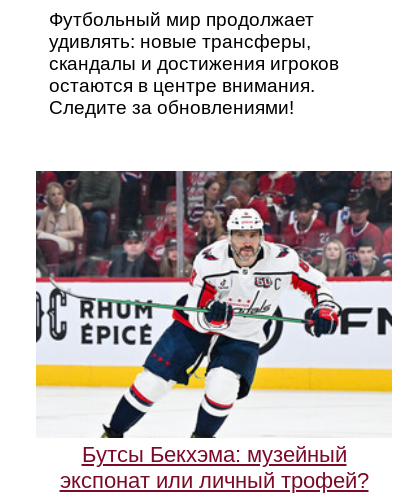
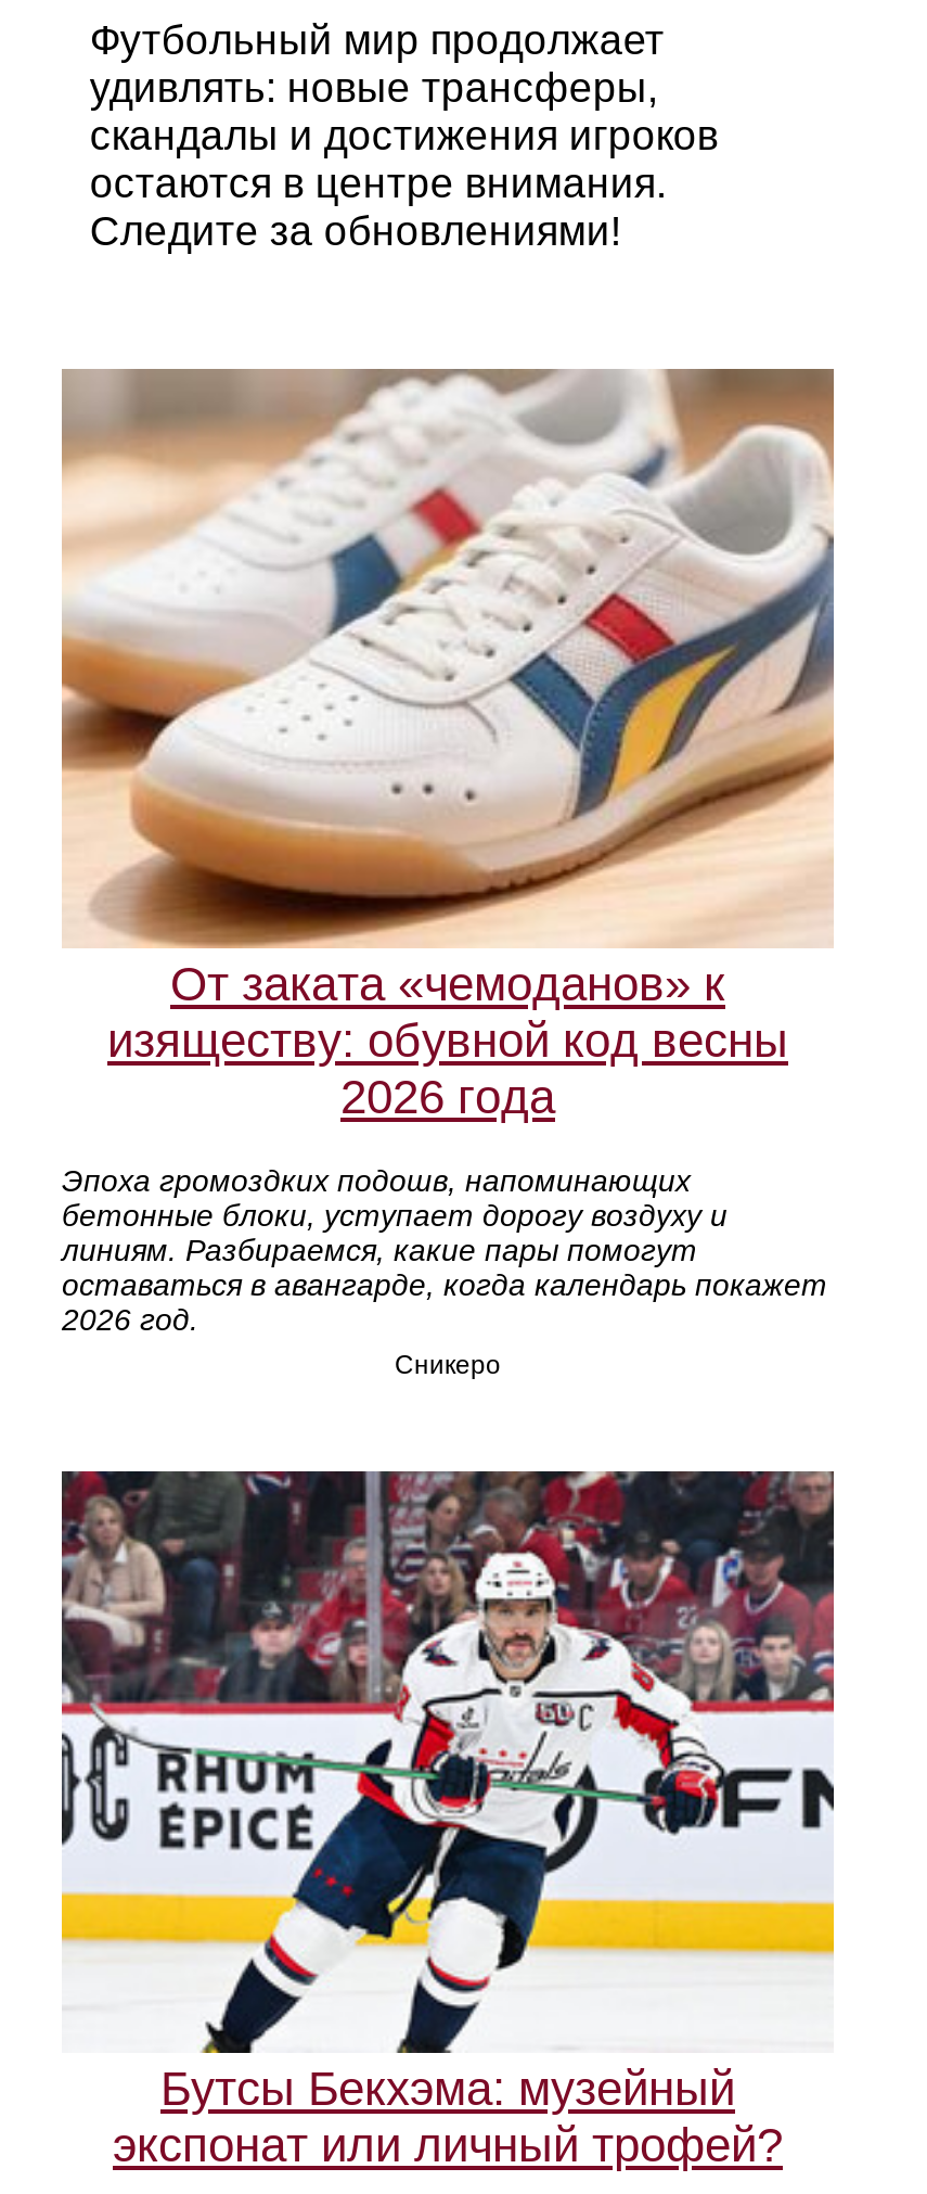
none -> [60,367,836,1381] [image] | От заката «чемоданов» к | изяществу: обувной код весны | 2026 года | Эпоха громоздких подошв, напоминающих | бетонные блоки, уступает дорогу воздуху и | линиям. Разбираемся, какие пары помогут | оставаться в авангарде, когда календарь покажет | 2026 год. | Сникеро

